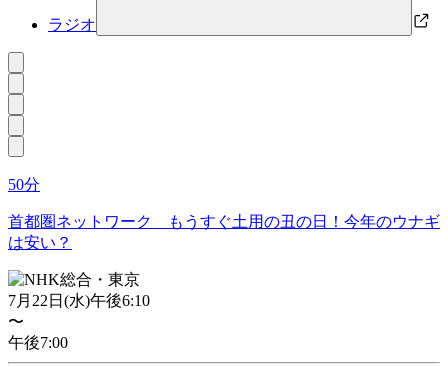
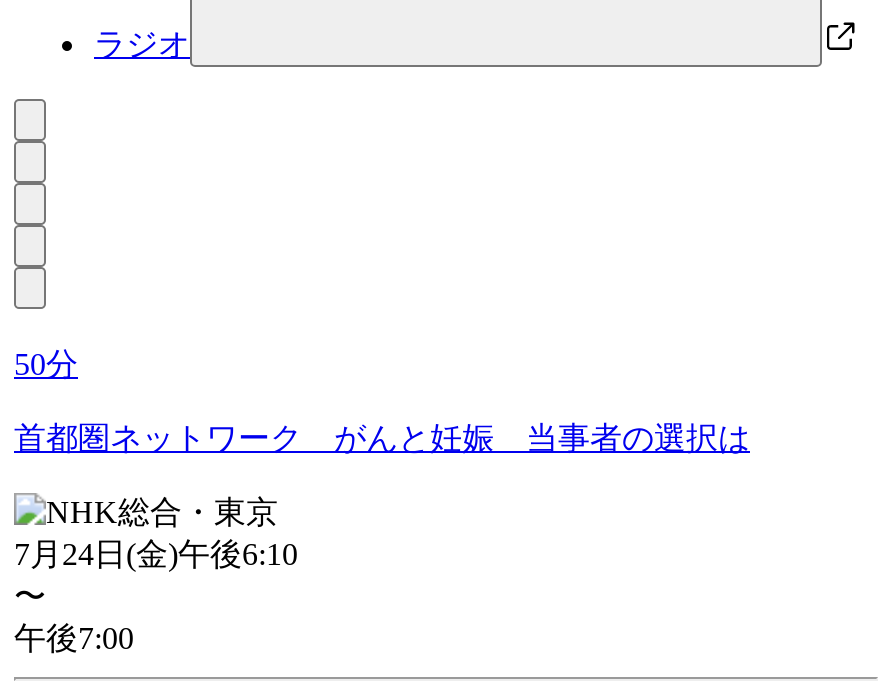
[8,213,440,251] 首都圏ネットワーク もうすぐ土用の丑の日！今年のウナギ | は安い？ -> [14,420,750,454] 首都圏ネットワーク がんと妊娠 当事者の選択は
[8,292,150,309] 7月22日(水)午後6:10 -> [14,536,298,570] 7月24日(金)午後6:10

